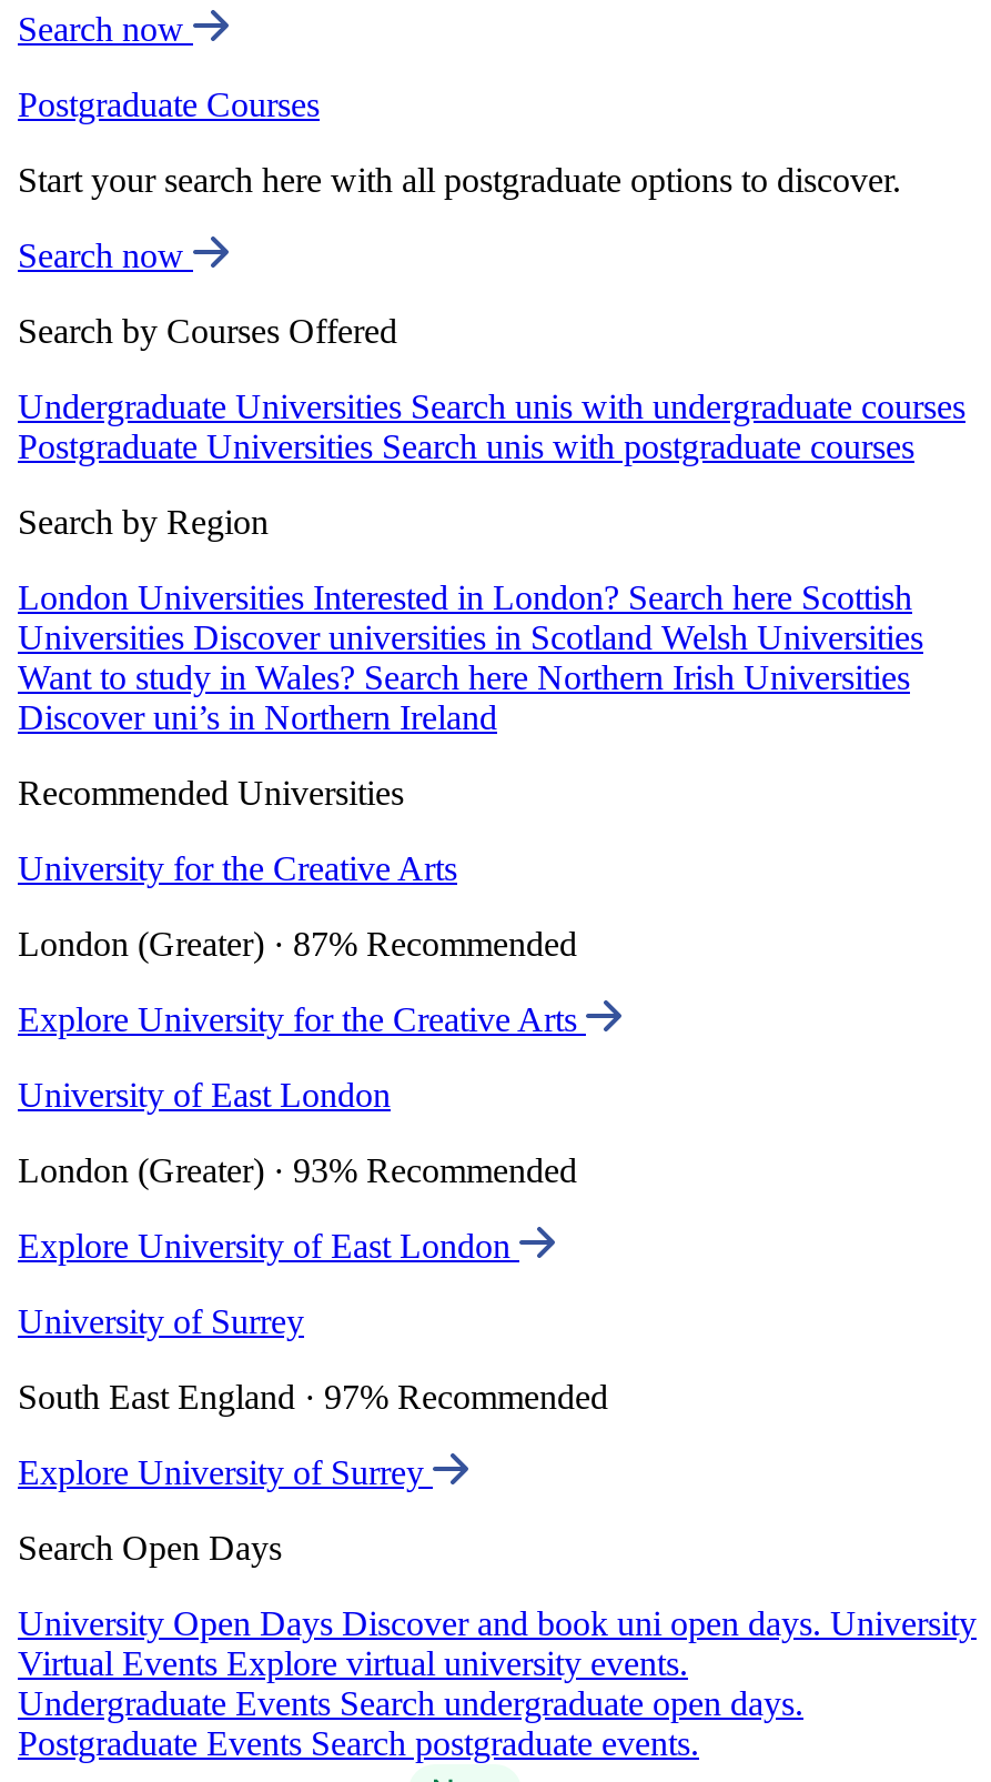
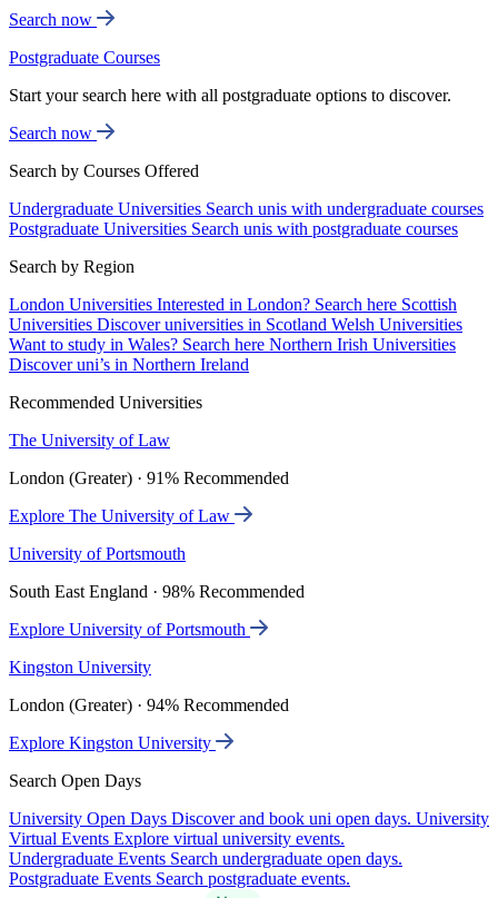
[18,850,457,887] University for the Creative Arts -> [9,431,170,450] The University of Law
[18,925,577,963] London (Greater) · 87% Recommended -> [9,469,289,488] London (Greater) · 91% Recommended
[18,1001,586,1038] Explore University for the Creative Arts -> [9,506,235,525] Explore The University of Law
[18,1076,391,1114] University of East London -> [9,544,186,563] University of Portsmouth
[18,1152,577,1189] London (Greater) · 93% Recommended -> [9,582,305,601] South East England · 98% Recommended
[18,1227,519,1265] Explore University of East London -> [9,620,250,639] Explore University of Portsmouth
[18,1303,304,1340] University of Surrey -> [9,658,151,677] Kingston University
[18,1378,608,1416] South East England · 97% Recommended -> [9,696,289,715] London (Greater) · 94% Recommended
[18,1454,433,1491] Explore University of Surrey -> [9,733,216,752] Explore Kingston University

